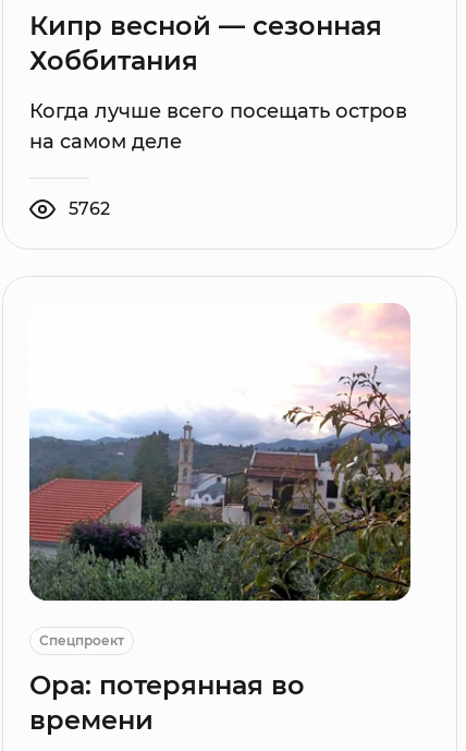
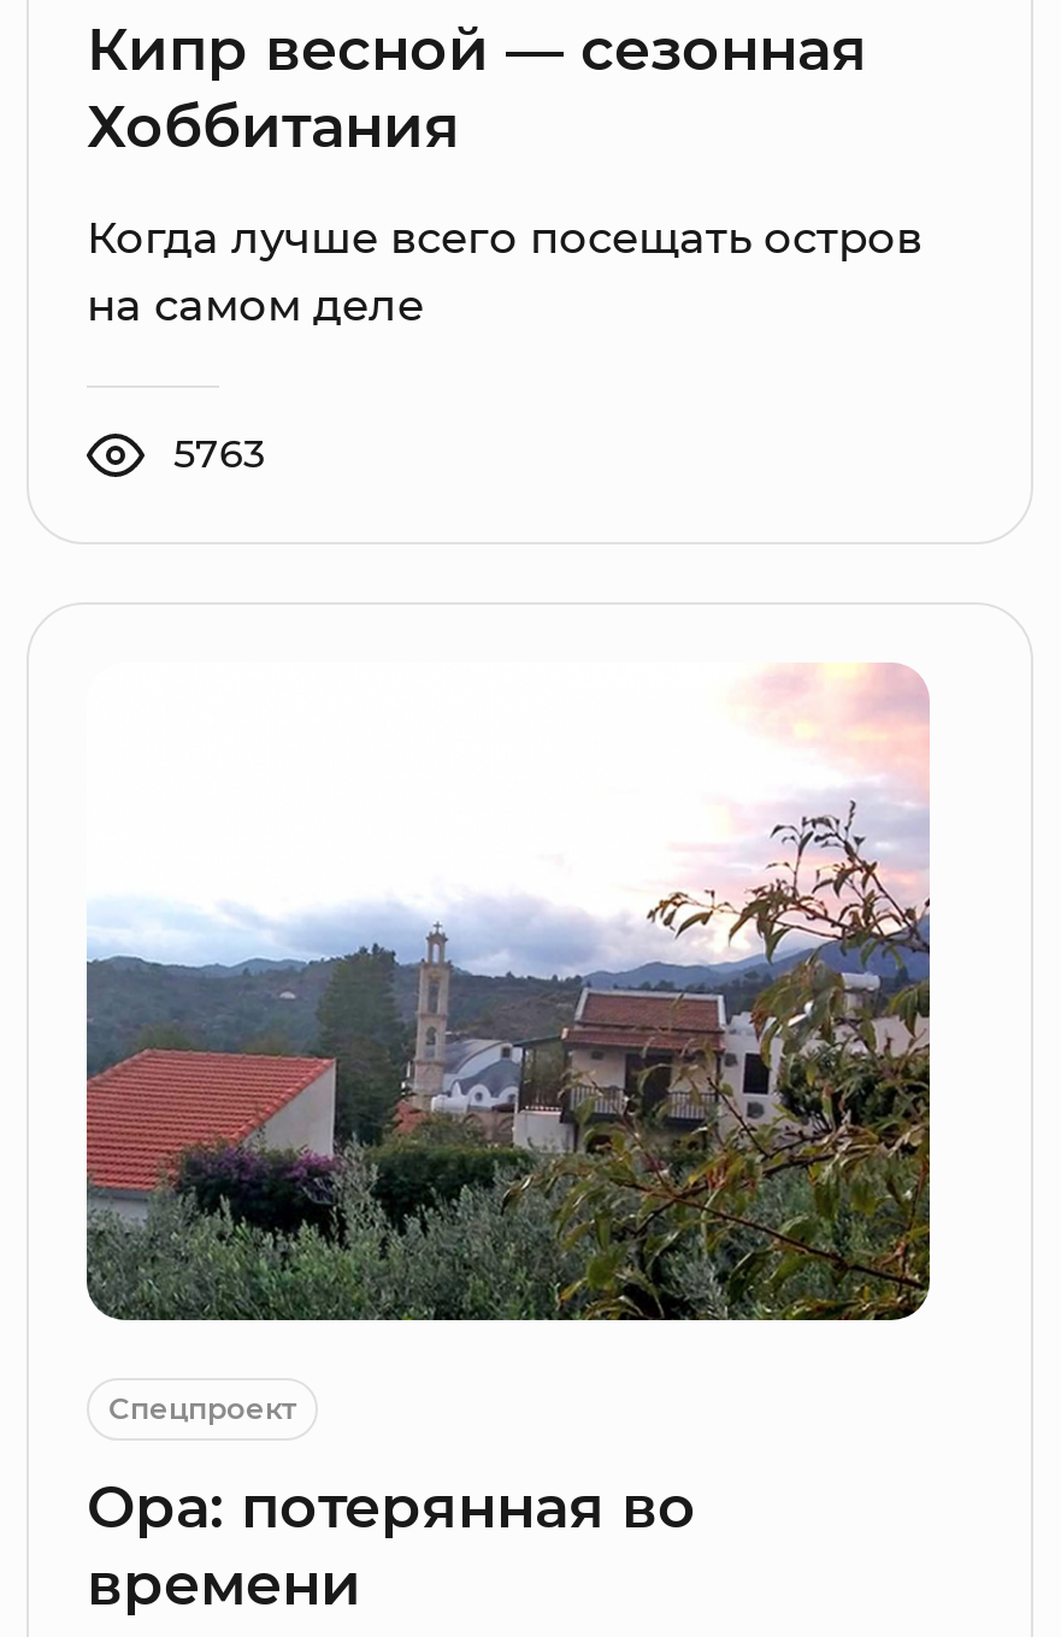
[69,198,110,219] 5762 -> [173,431,265,477] 5763

